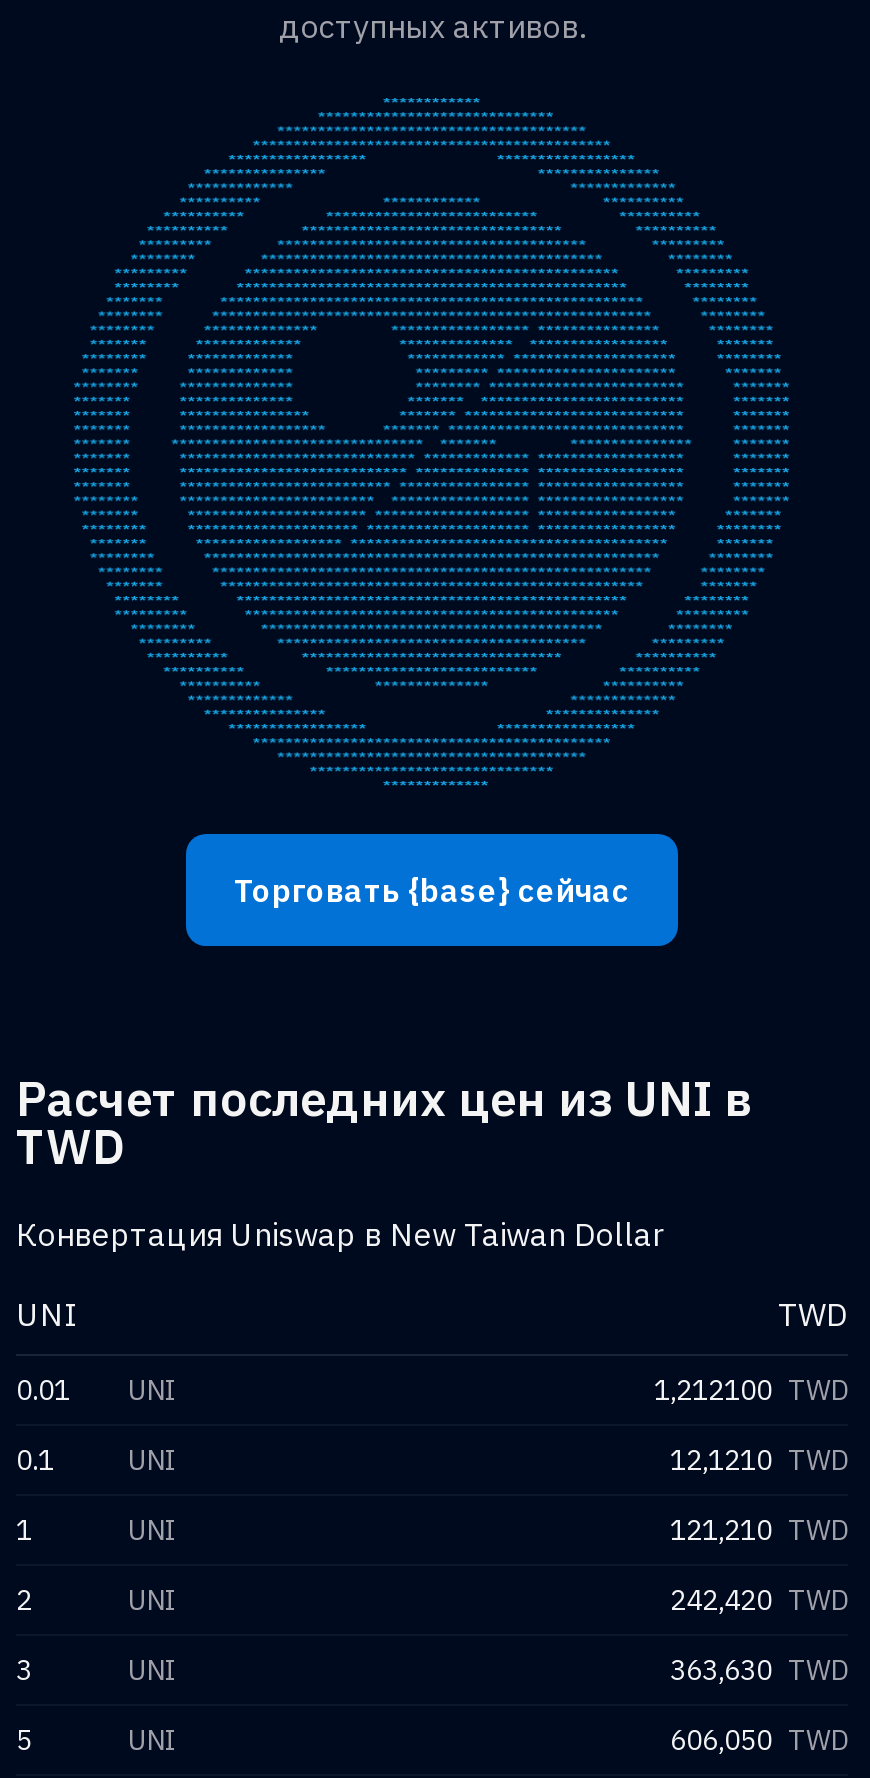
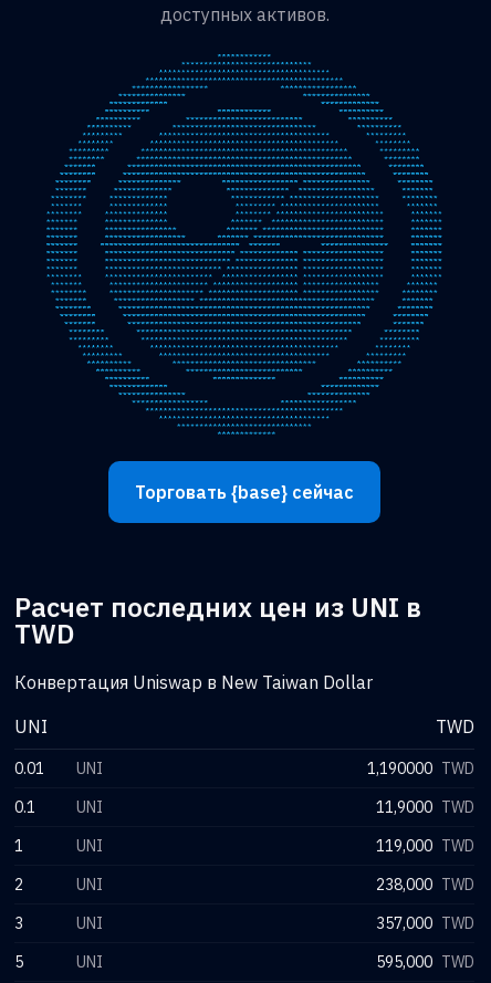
[654,1372,848,1408] 1,212100 TWD -> [367,759,474,779] 1,190000 TWD
[670,1442,848,1478] 12,1210 TWD -> [376,797,474,817] 11,9000 TWD
[670,1512,848,1548] 121,210 TWD -> [376,836,474,856] 119,000 TWD
[670,1582,848,1618] 242,420 TWD -> [376,875,474,895] 238,000 TWD
[670,1652,848,1688] 363,630 TWD -> [376,913,474,933] 357,000 TWD
[670,1722,848,1758] 606,050 TWD -> [376,952,474,972] 595,000 TWD

